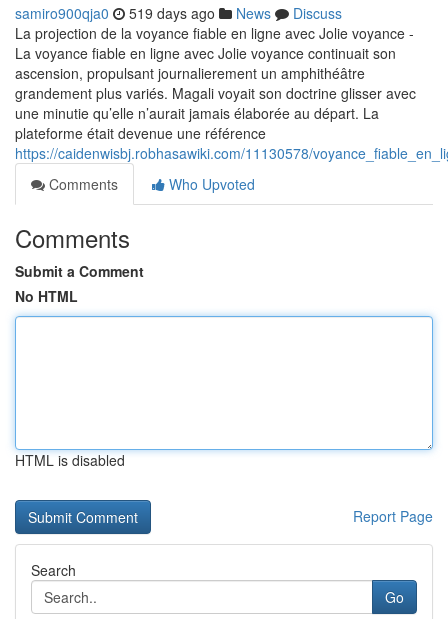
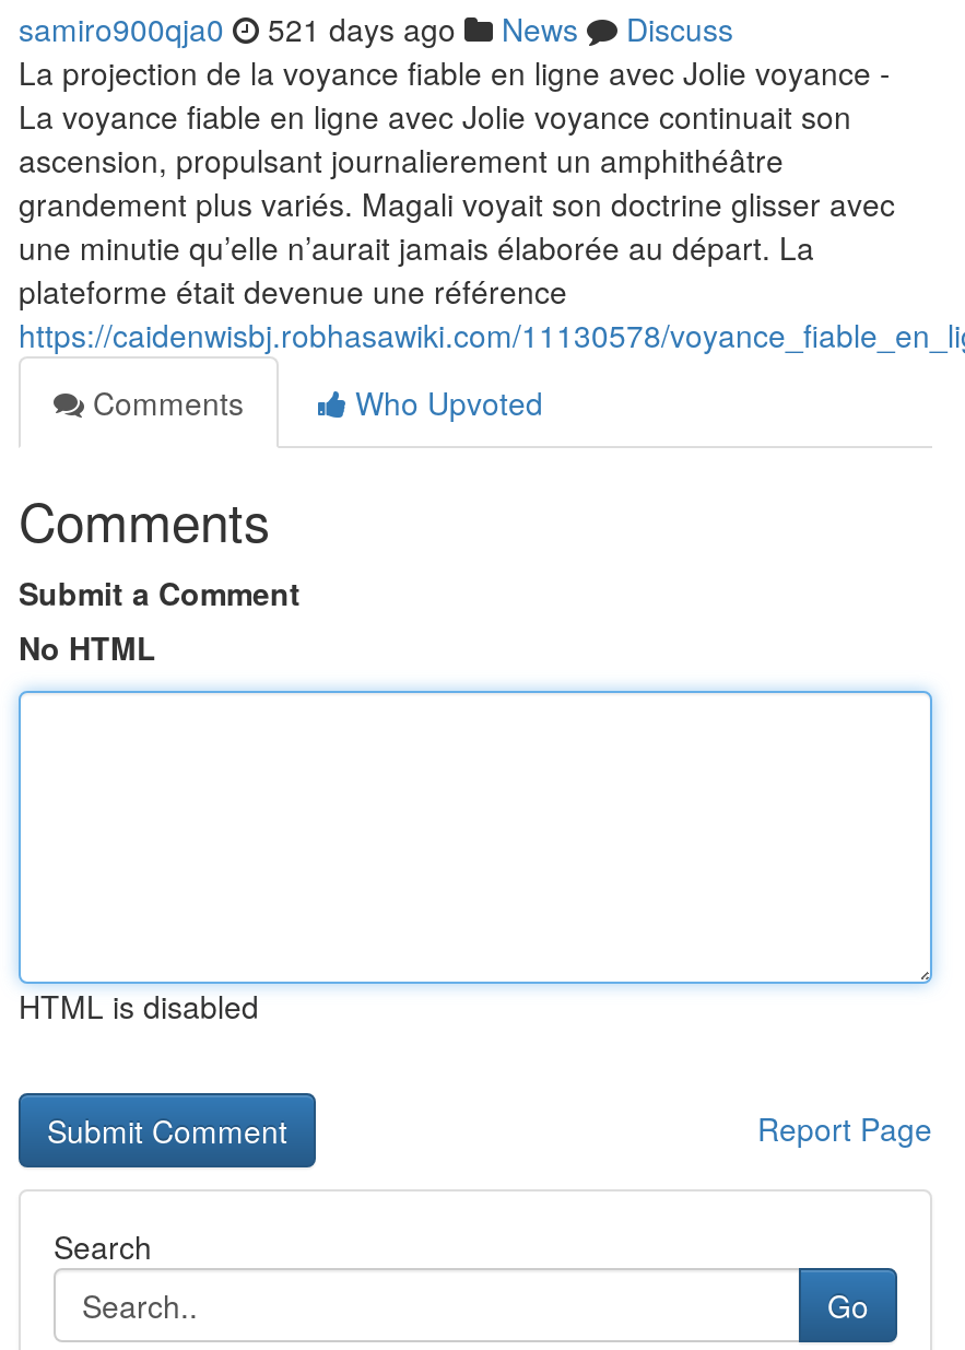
[15,3,342,23] samiro900qja0 519 days ago News Discuss -> [19,7,733,50] samiro900qja0 521 days ago News Discuss

